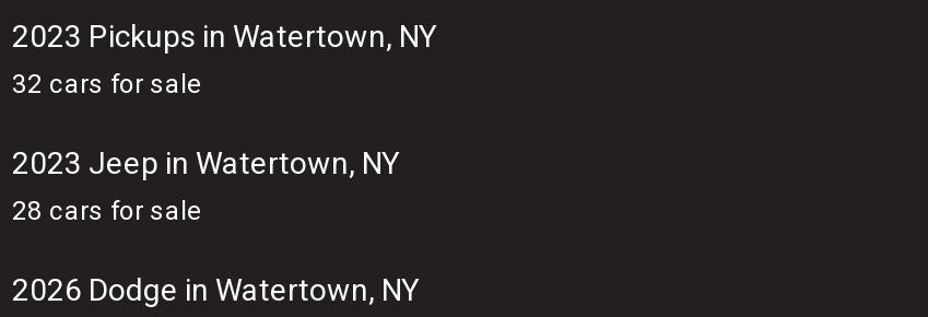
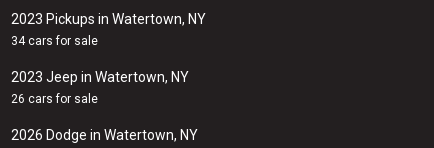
[12,69,202,99] 32 cars for sale -> [11,34,98,48] 34 cars for sale
[12,196,202,226] 28 cars for sale -> [11,92,98,106] 26 cars for sale

